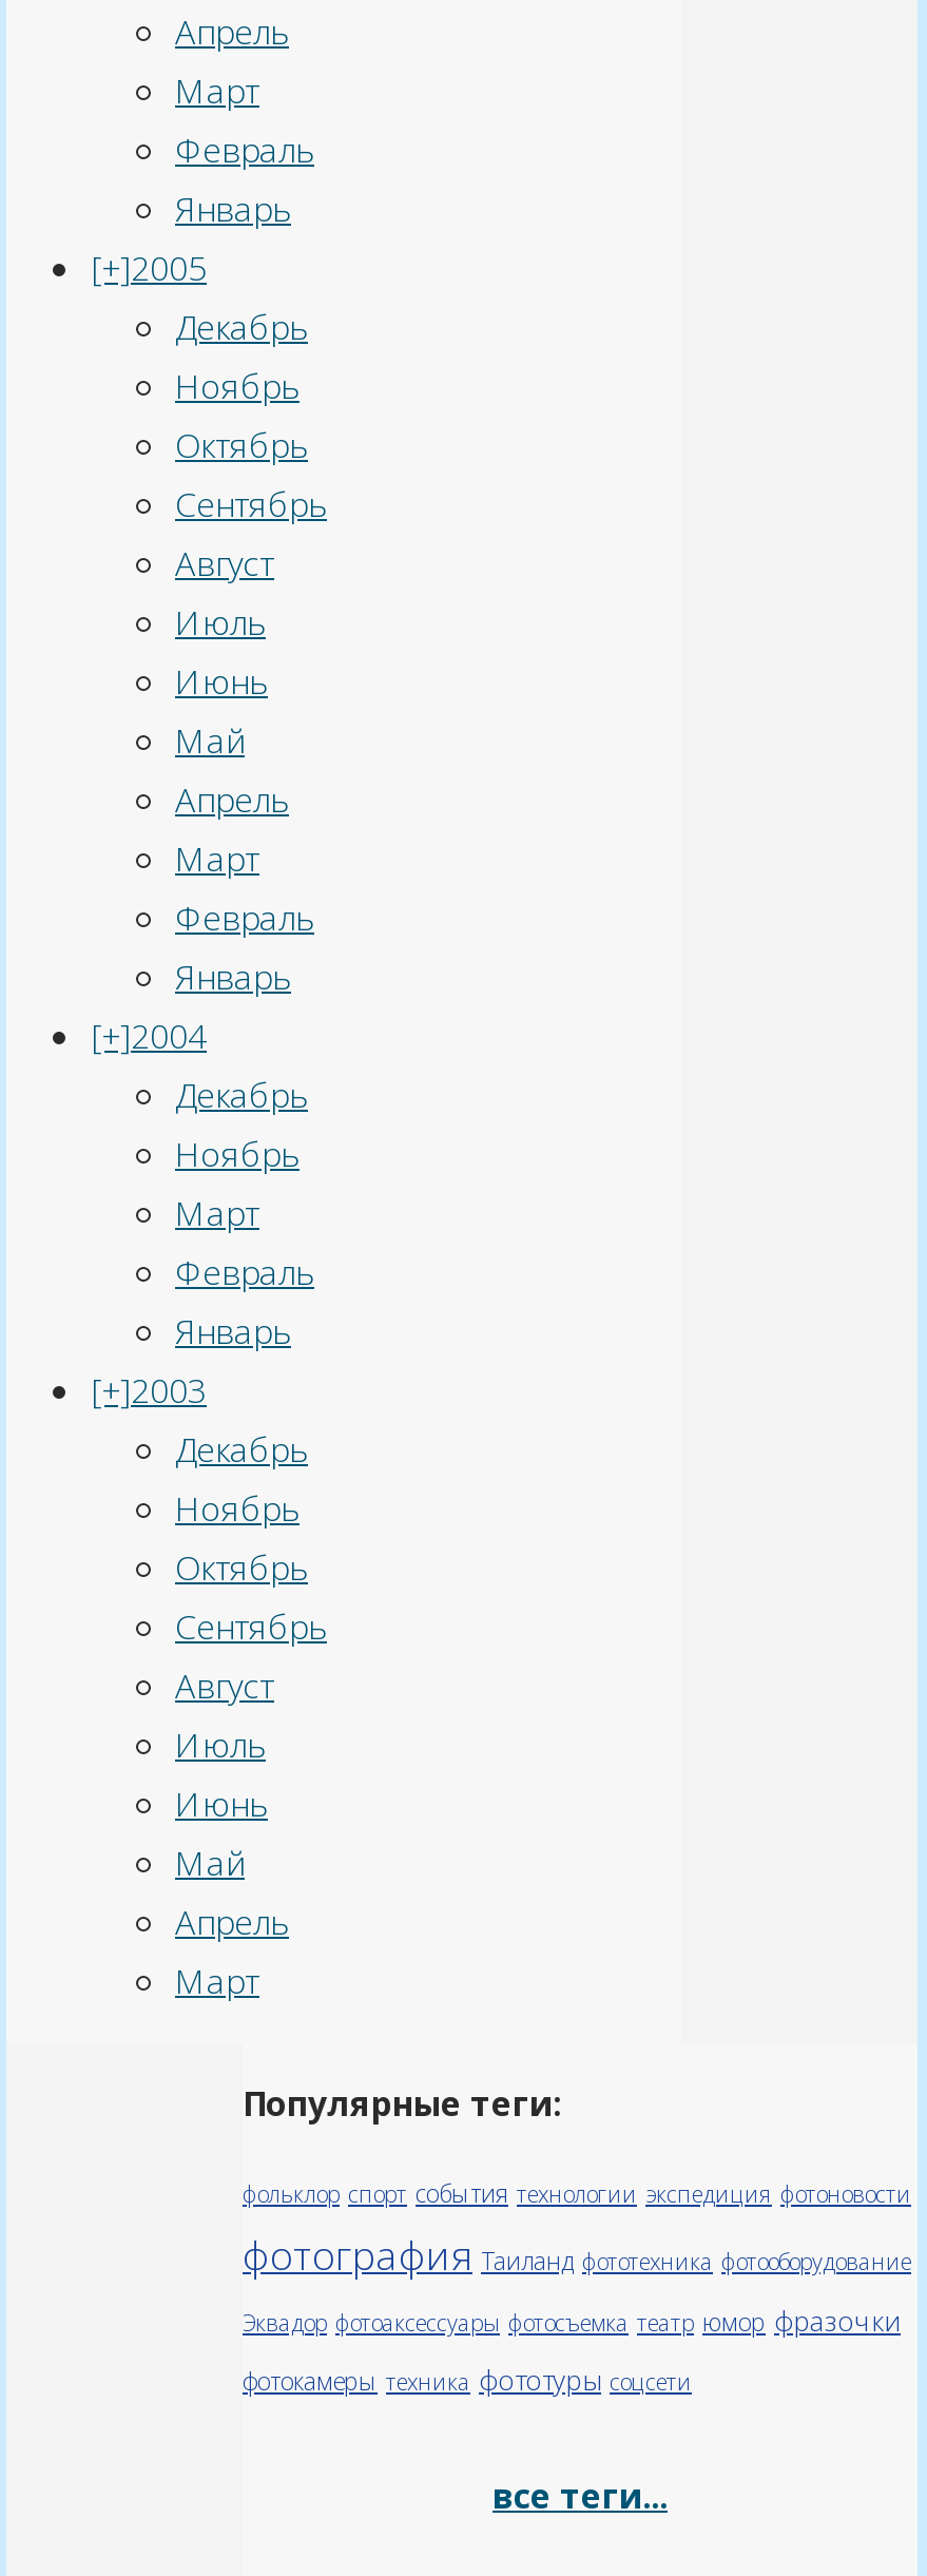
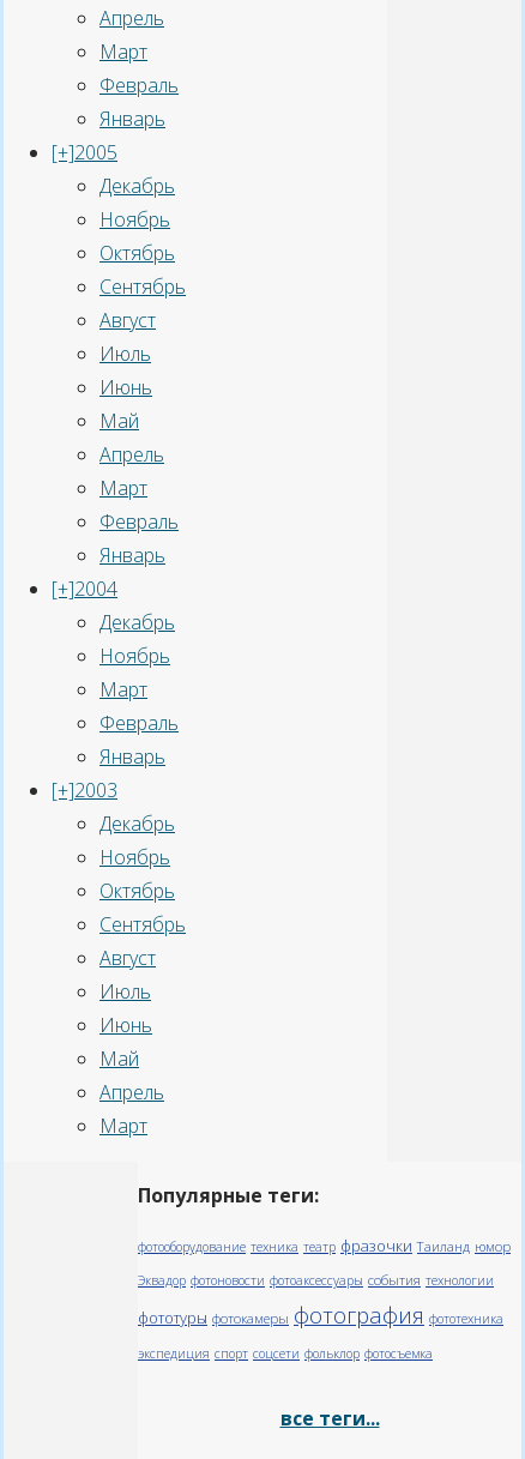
[243,2177,911,2399] фольклор спорт события технологии экспедиция фотоновости | фотография Таиланд фототехника фотооборудование | Эквадор фотоаксессуары фотосъемка театр юмор фразочки | фотокамеры техника фототуры соцсети -> [138,1235,511,1362] фотооборудование техника театр фразочки Таиланд юмор | Эквадор фотоновости фотоаксессуары события технологии | фототуры фотокамеры фотография фототехника | экспедиция спорт соцсети фольклор фотосъемка

